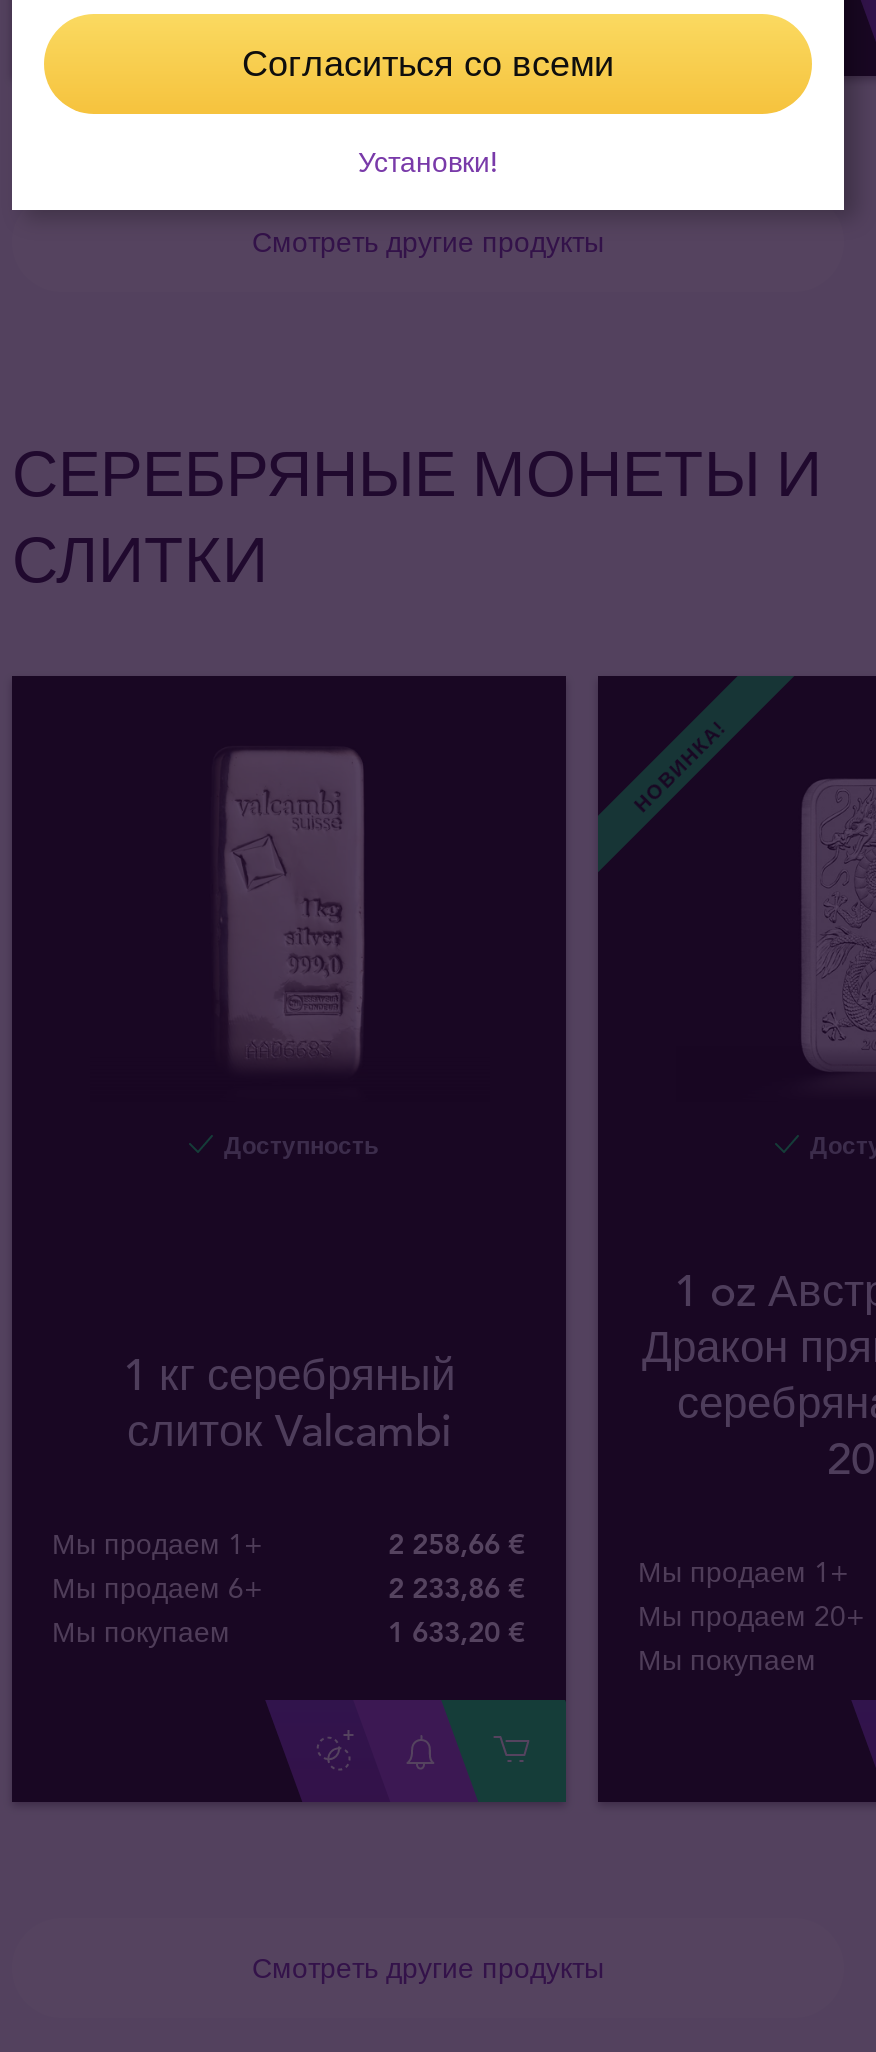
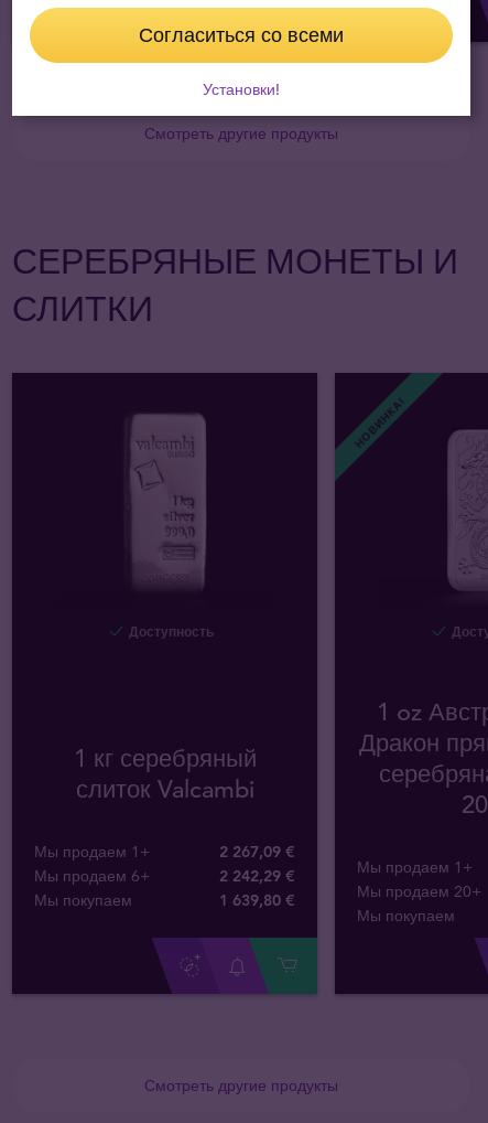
[388,1527,526,1563] 2 258,66 € -> [219,842,295,862] 2 267,09 €
[388,1571,526,1607] 2 233,86 € -> [219,866,295,886] 2 242,29 €
[388,1615,526,1651] 1 633,20 € -> [219,891,295,911] 1 639,80 €

